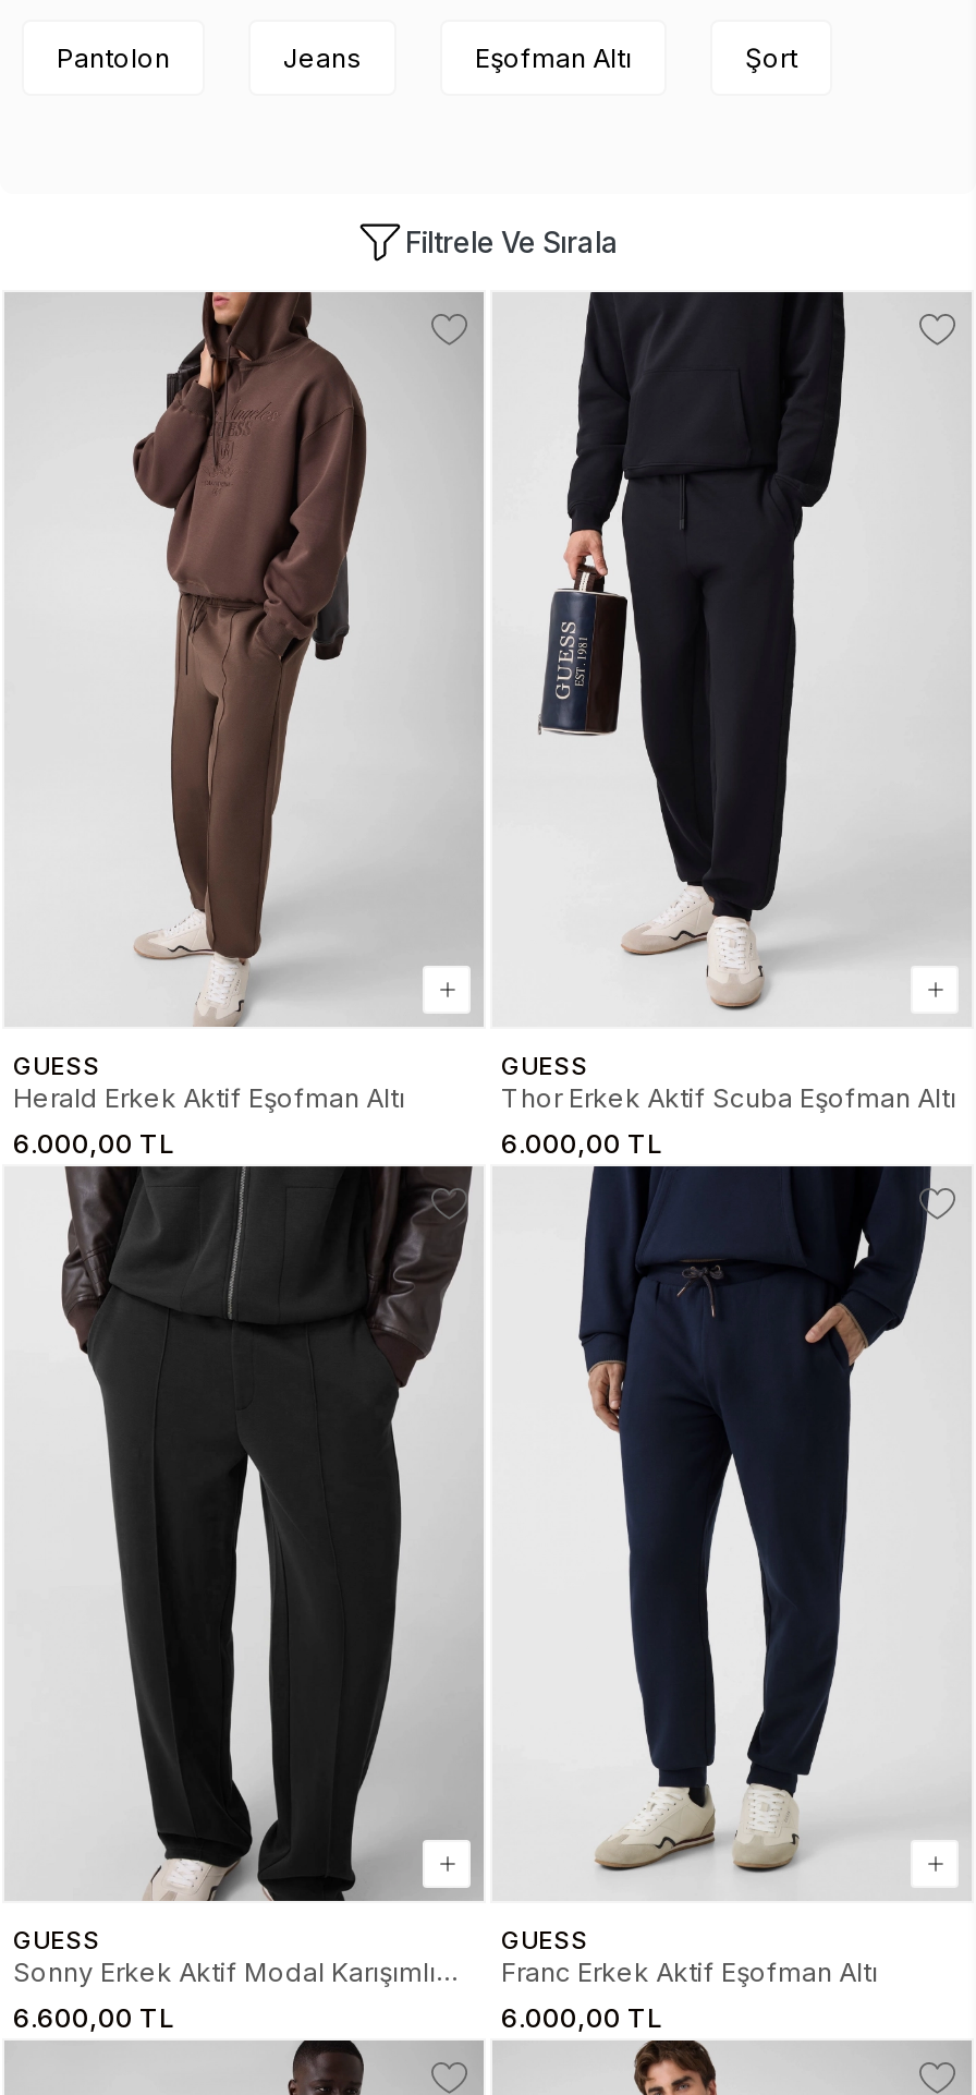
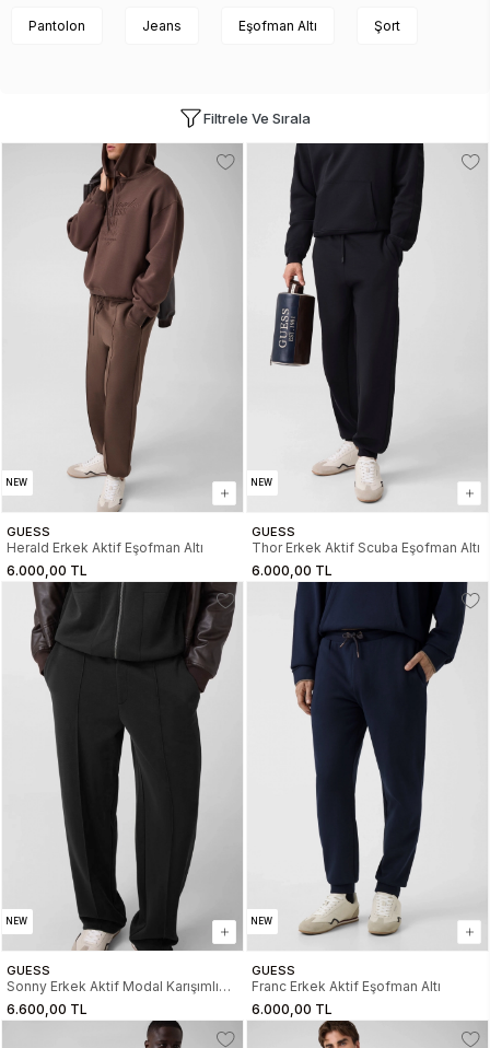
none -> [5,478,27,488] NEW
none -> [250,478,272,488] NEW
none -> [5,916,27,927] NEW
none -> [250,916,272,927] NEW

